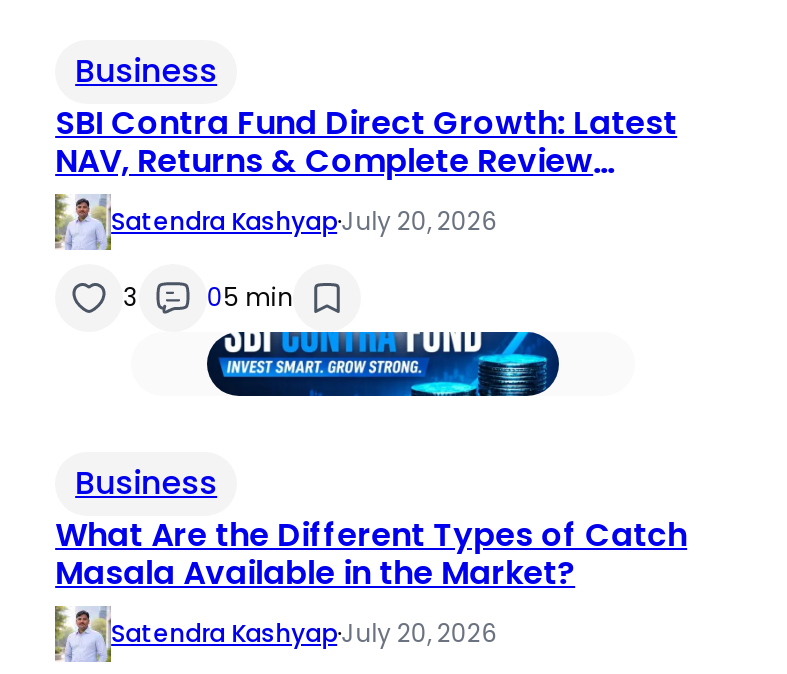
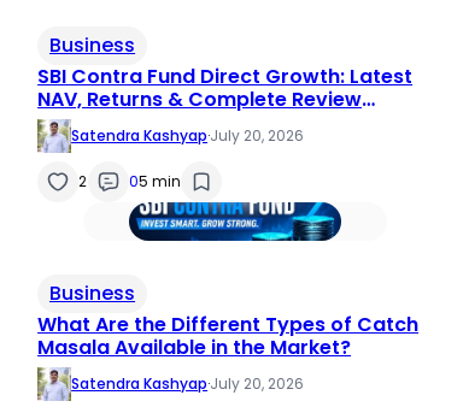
[123,281,137,315] 3 -> [78,171,87,191] 2

